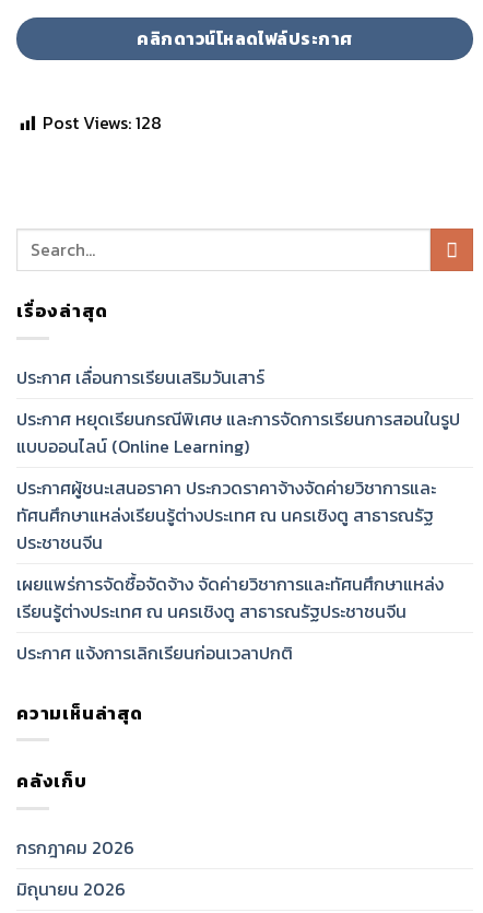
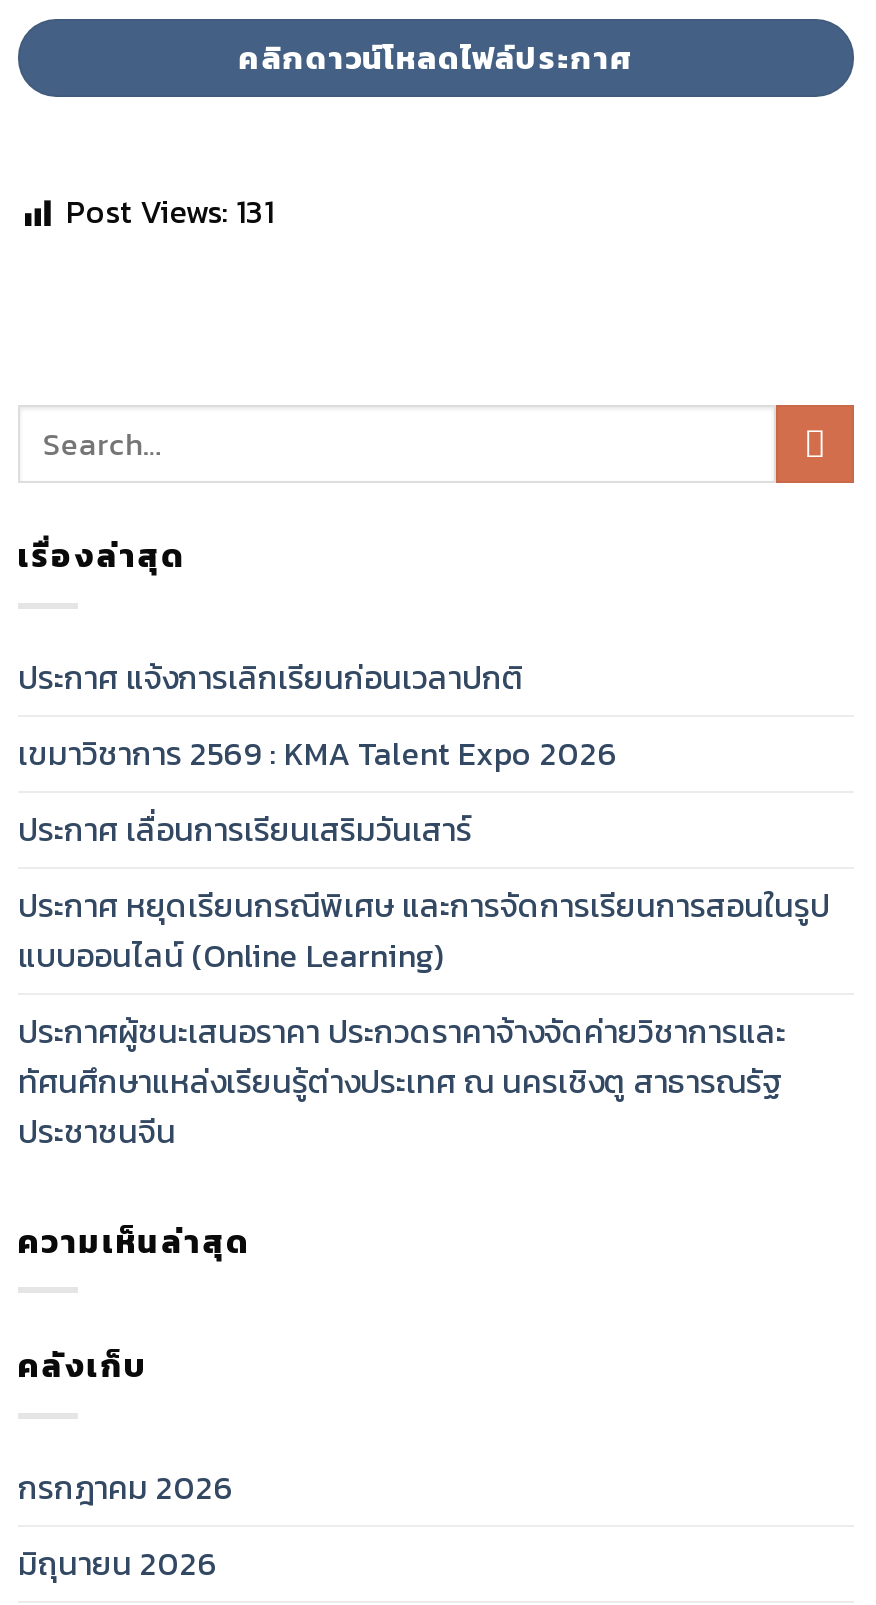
[43,110,162,136] Post Views: 128 -> [66,188,274,236] Post Views: 131
none -> [18,729,618,777] เขมาวิชาการ 2569 : KMA Talent Expo 2026
moved [16,364,460,555] -> [18,805,830,1155]: ประกาศ เลื่อนการเรียนเสริมวันเสาร์ | ประกาศ หยุดเรียนกรณีพิเศษ และการจัดการเรียนการสอนในรูป | แบบออนไลน์ (Online Learning) | ประกาศผู้ชนะเสนอราคา ประกวดราคาจ้างจัดค่ายวิชาการและ | ทัศนศึกษาแหล่งเรียนรู้ต่างประเทศ ณ นครเชิงตู สาธารณรัฐ | ประชาชนจีน
[16,571,444,624] เผยแพร่การจัดซื้อจัดจ้าง จัดค่ายวิชาการและทัศนศึกษาแหล่ง | เรียนรู้ต่างประเทศ ณ นครเชิงตู สาธารณรัฐประชาชนจีน -> none
moved [16,640,293,666] -> [18,653,524,701]: ประกาศ แจ้งการเลิกเรียนก่อนเวลาปกติ

